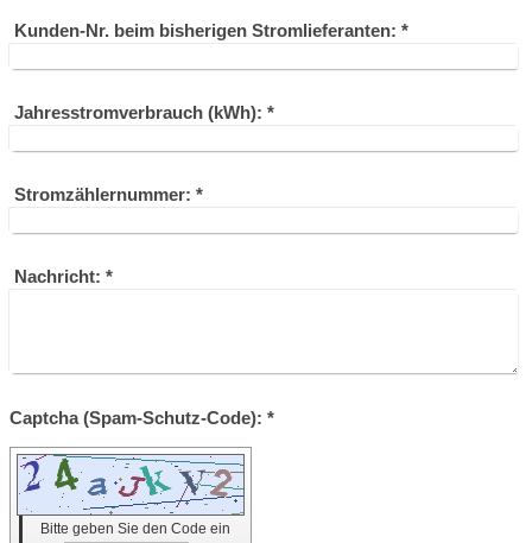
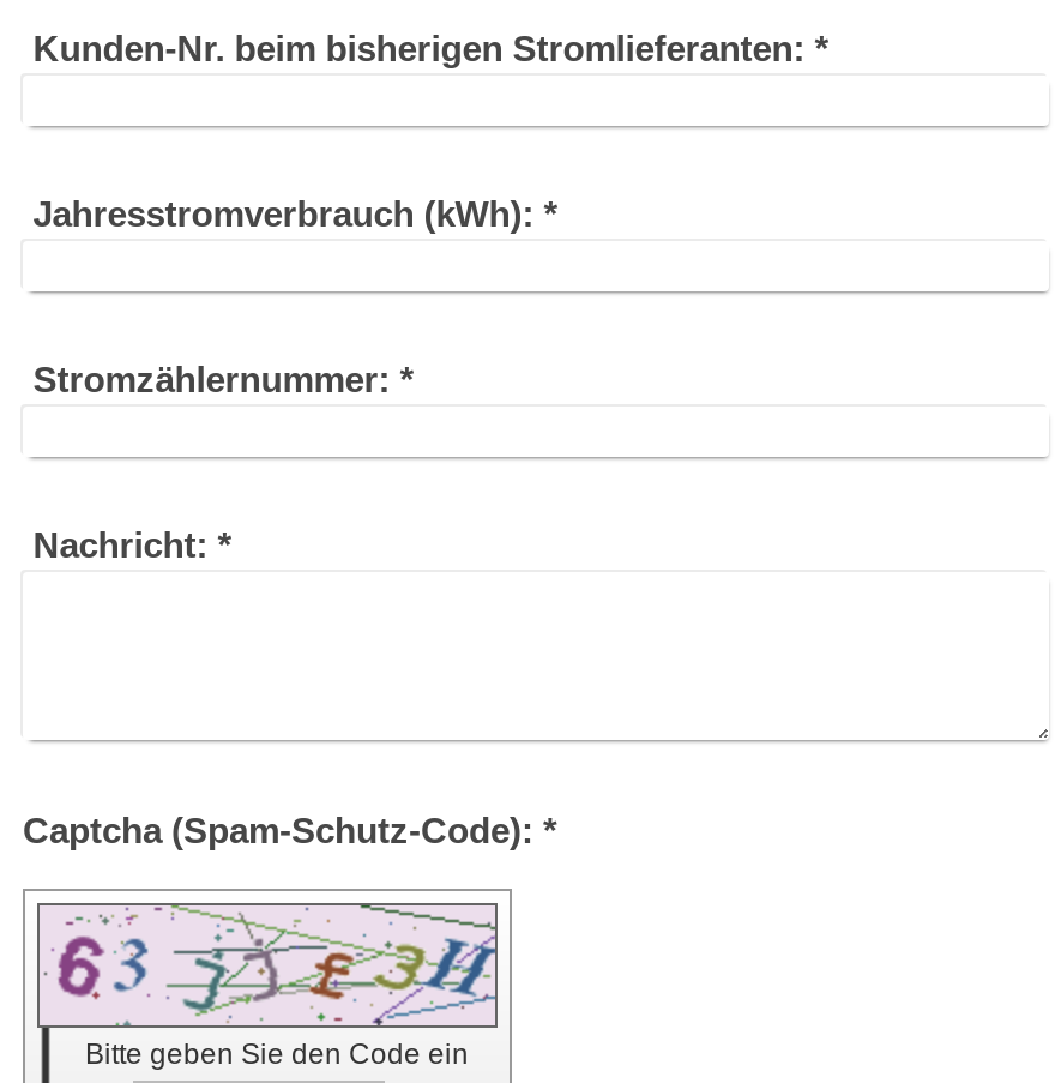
[18,454,245,516] [image] -> [40,903,498,1028] [image]

